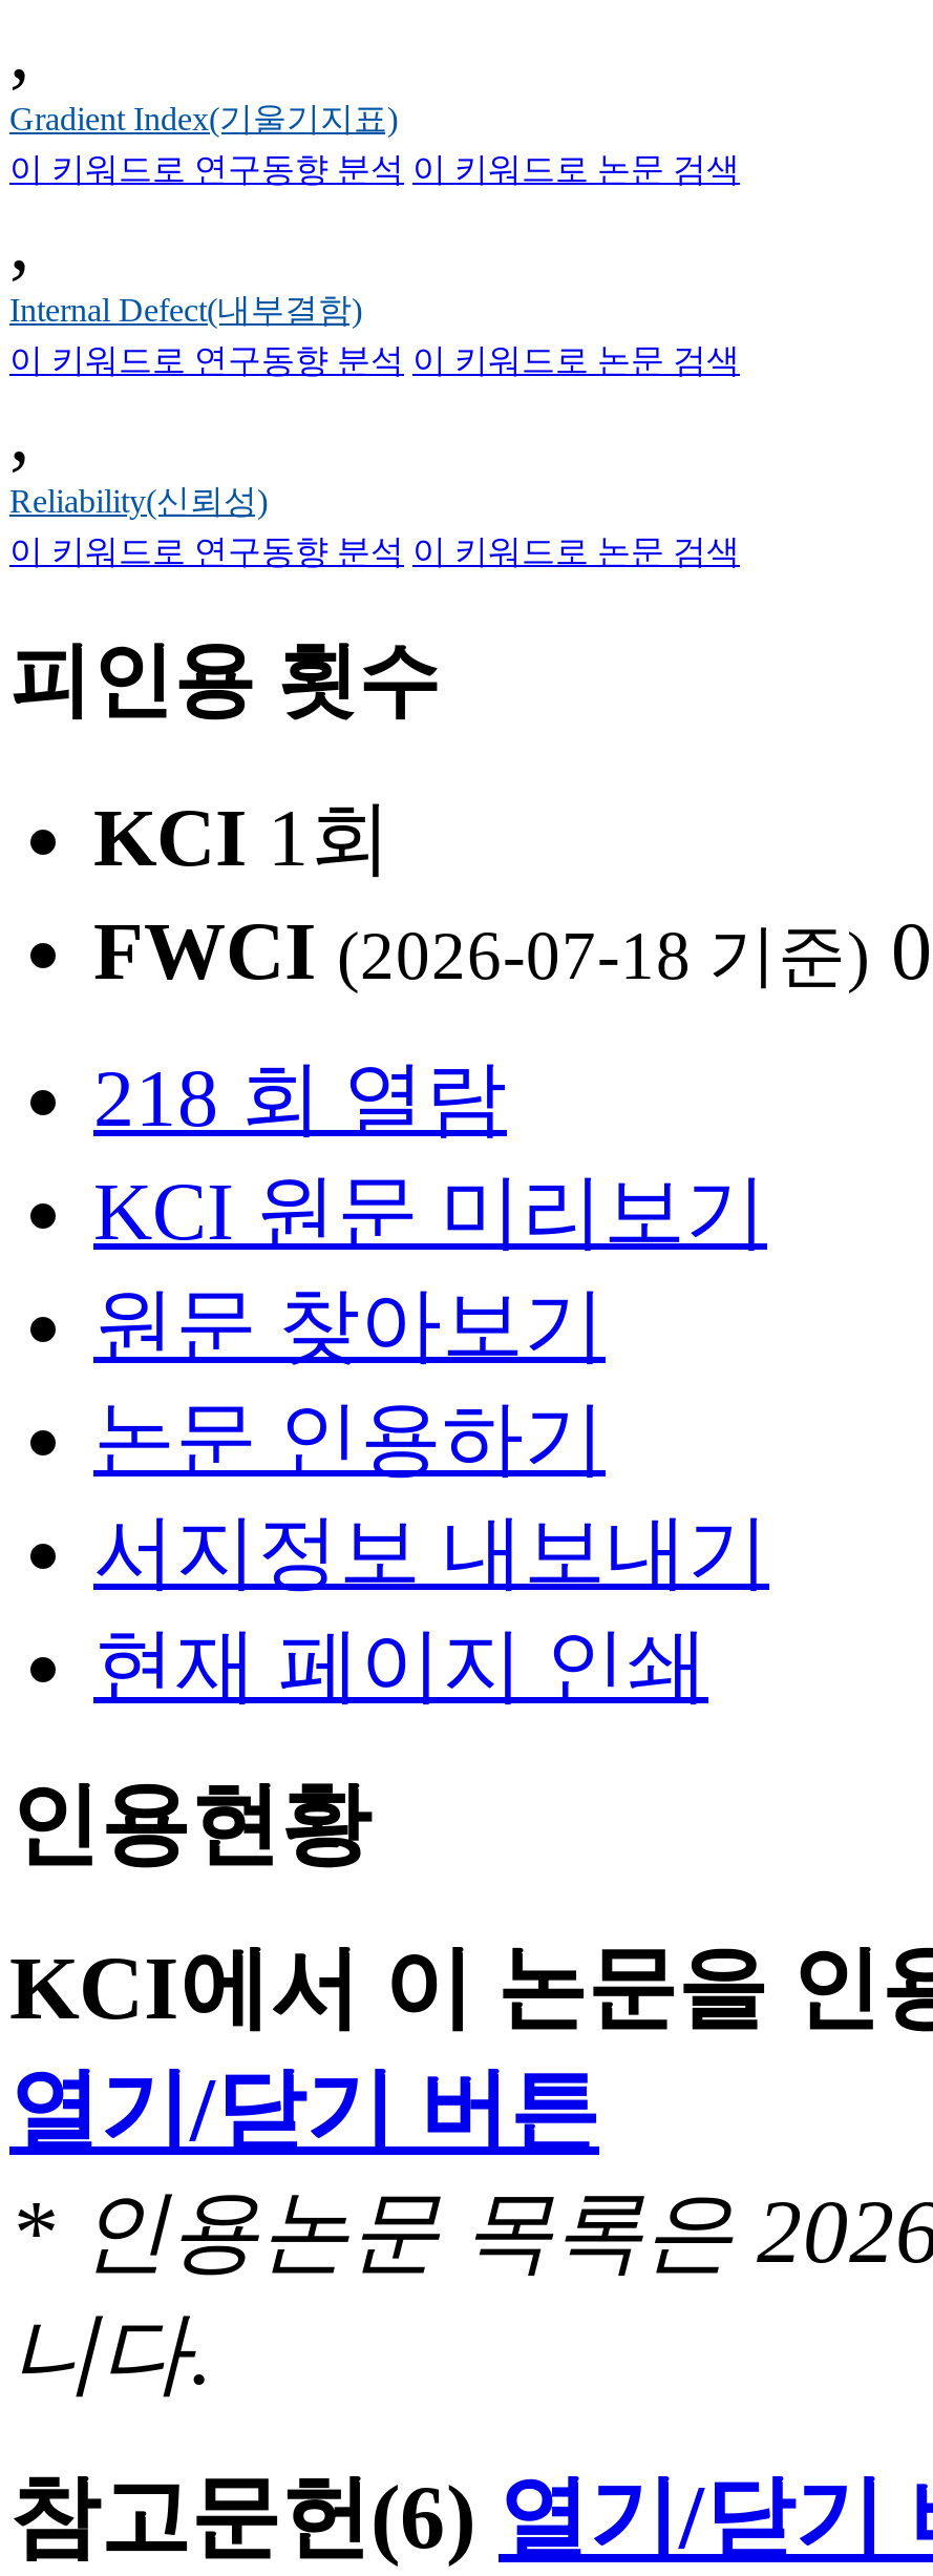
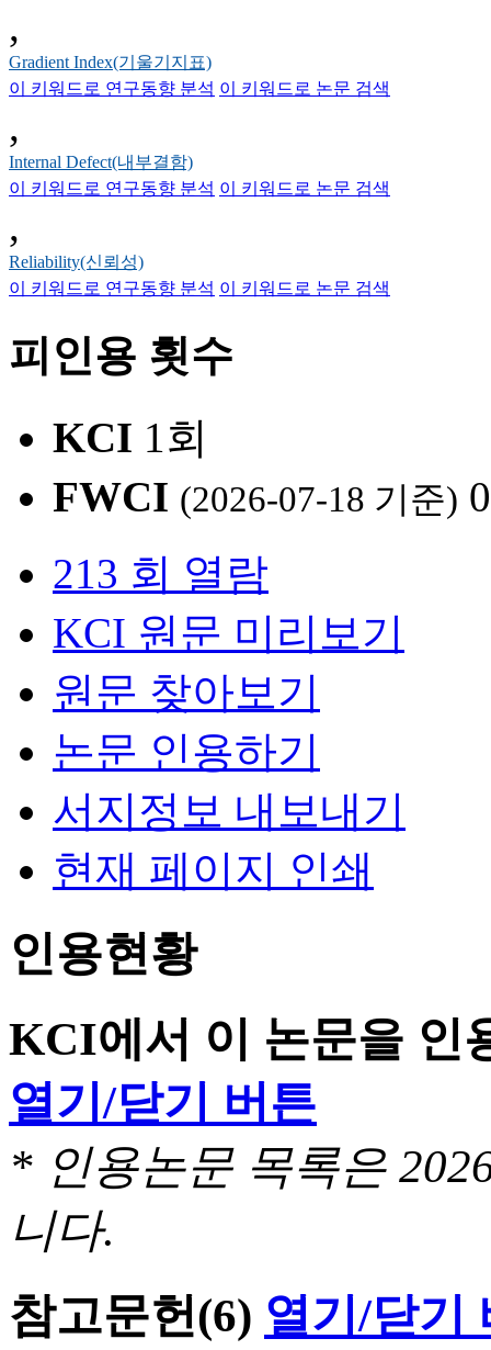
[93,1052,507,1143] 218 회 열람 -> [53,550,269,597] 213 회 열람

